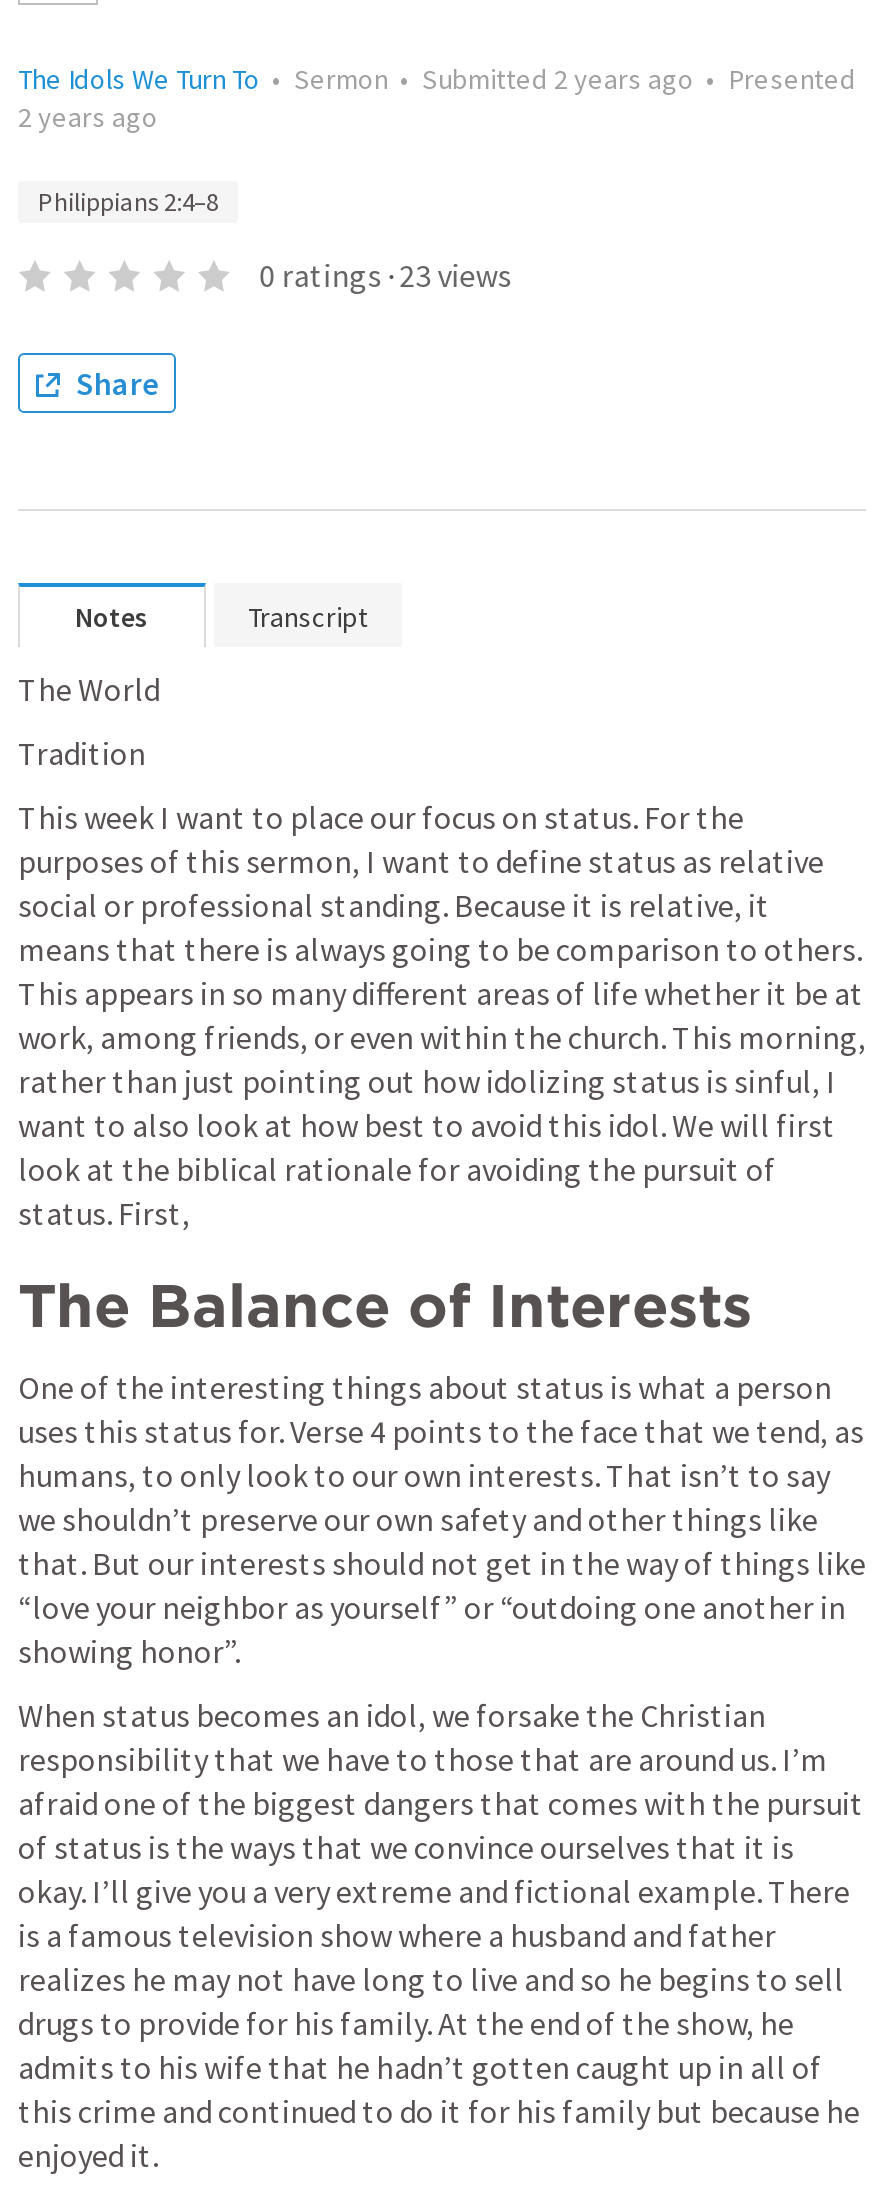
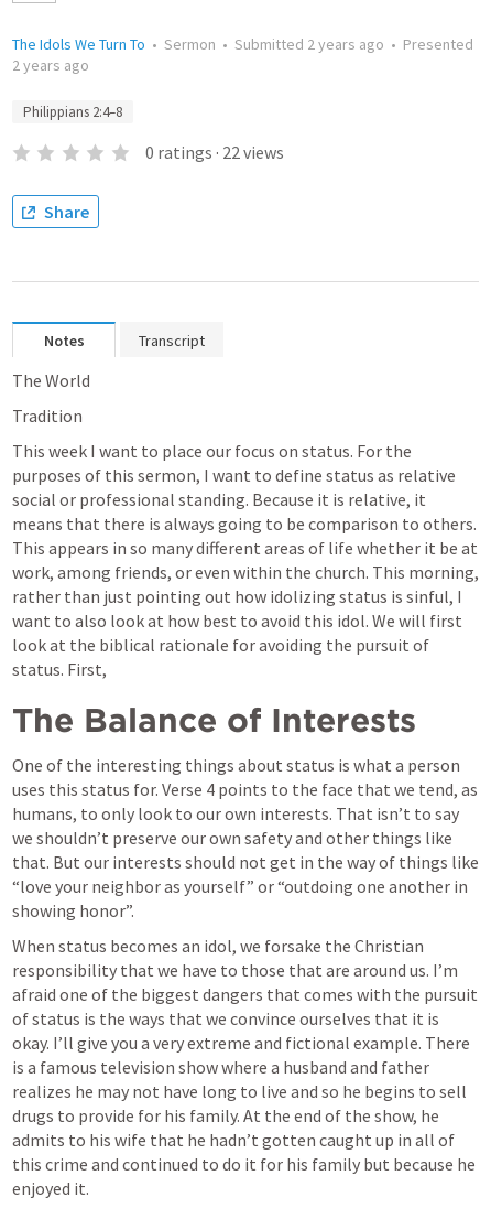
[259,255,511,295] 0 ratings · 23 views -> [145,141,284,163] 0 ratings · 22 views

